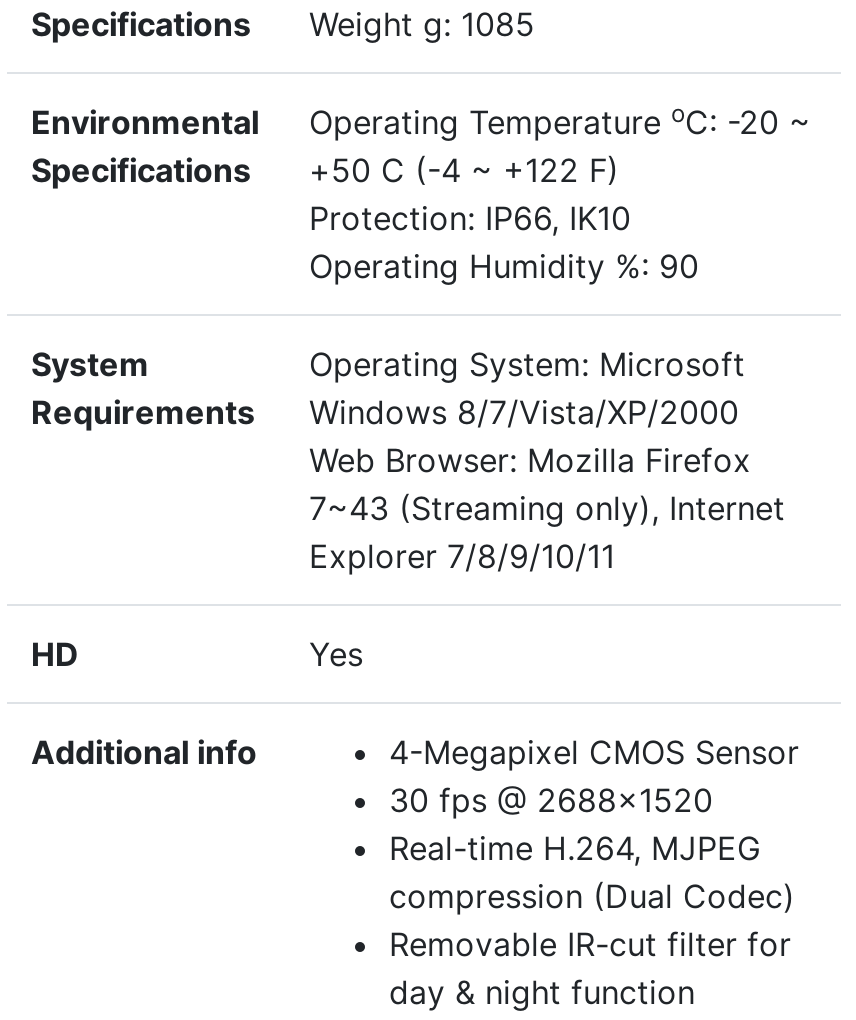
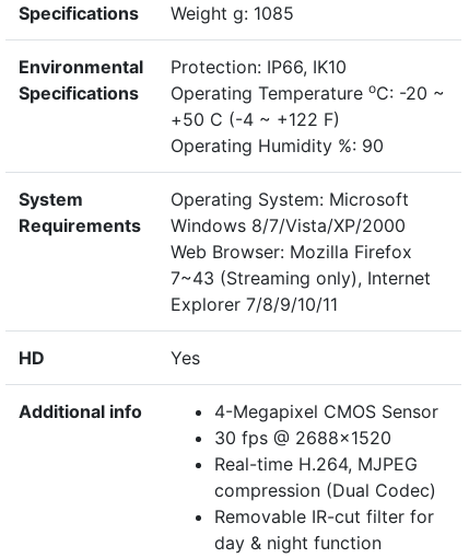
moved [309,99,811,191] -> [171,80,445,131]: Operating Temperature oC: -20 ~ | +50 C (-4 ~ +122 F)
moved [309,199,631,239] -> [171,56,347,78]: Protection: IP66, IK10

